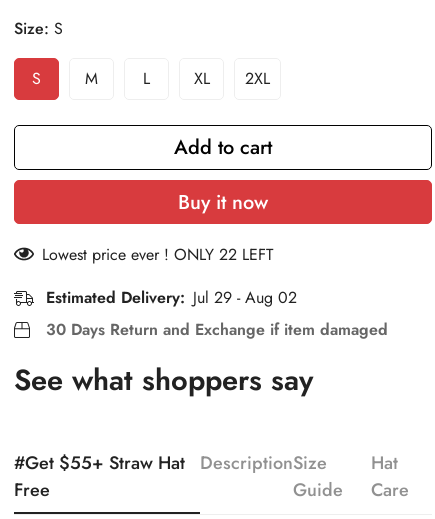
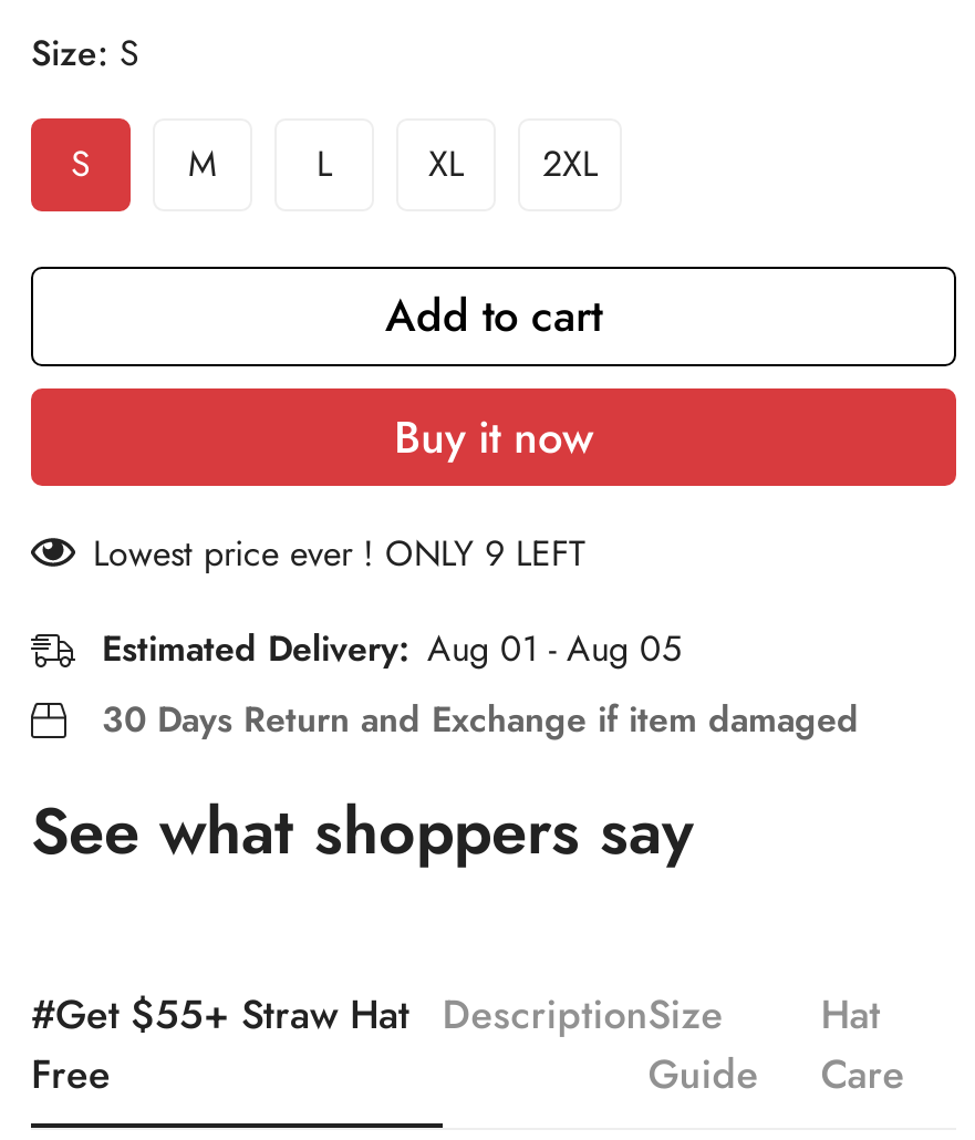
[42,243,273,266] Lowest price ever ! ONLY 22 LEFT -> [93,527,584,578] Lowest price ever ! ONLY 9 LEFT
[46,286,297,309] Estimated Delivery: Jul 29 - Aug 02 -> [102,622,682,673] Estimated Delivery: Aug 01 - Aug 05

